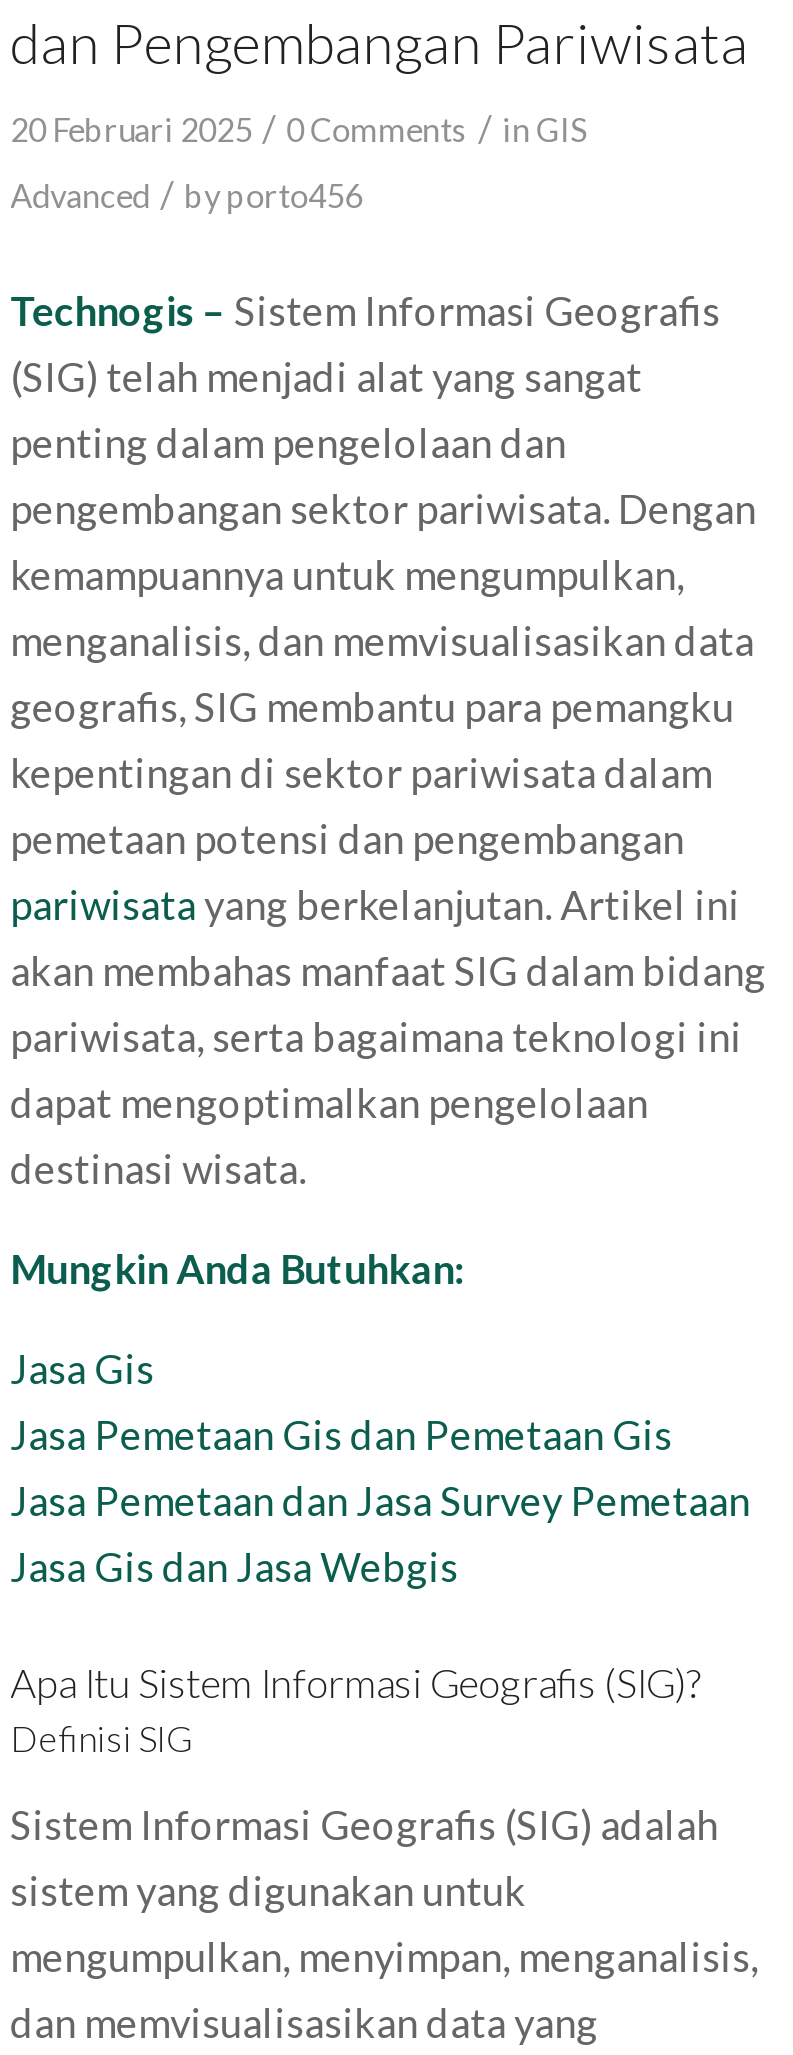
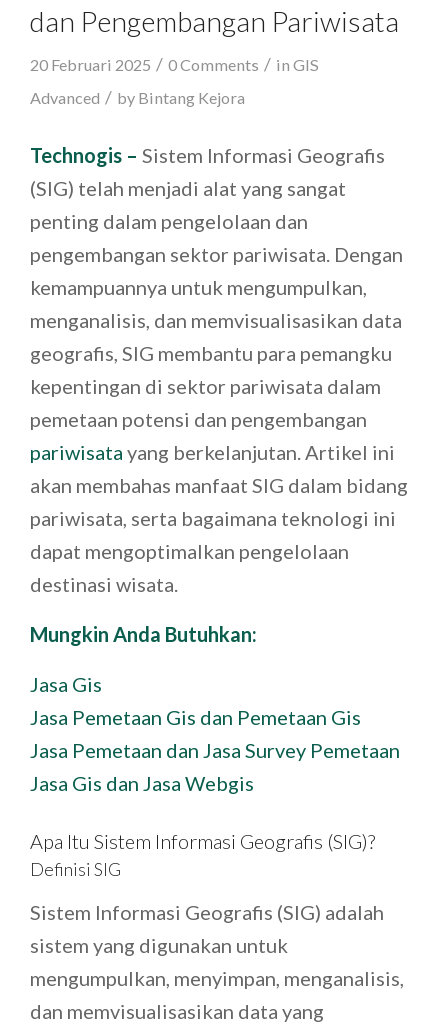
[10,172,362,216] Advanced / byporto456 -> [30,86,245,108] Advanced / byBintang Kejora

